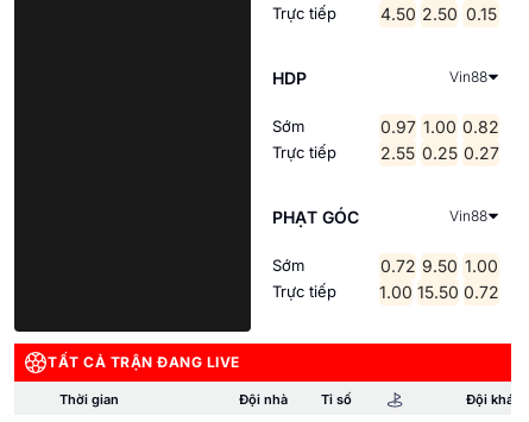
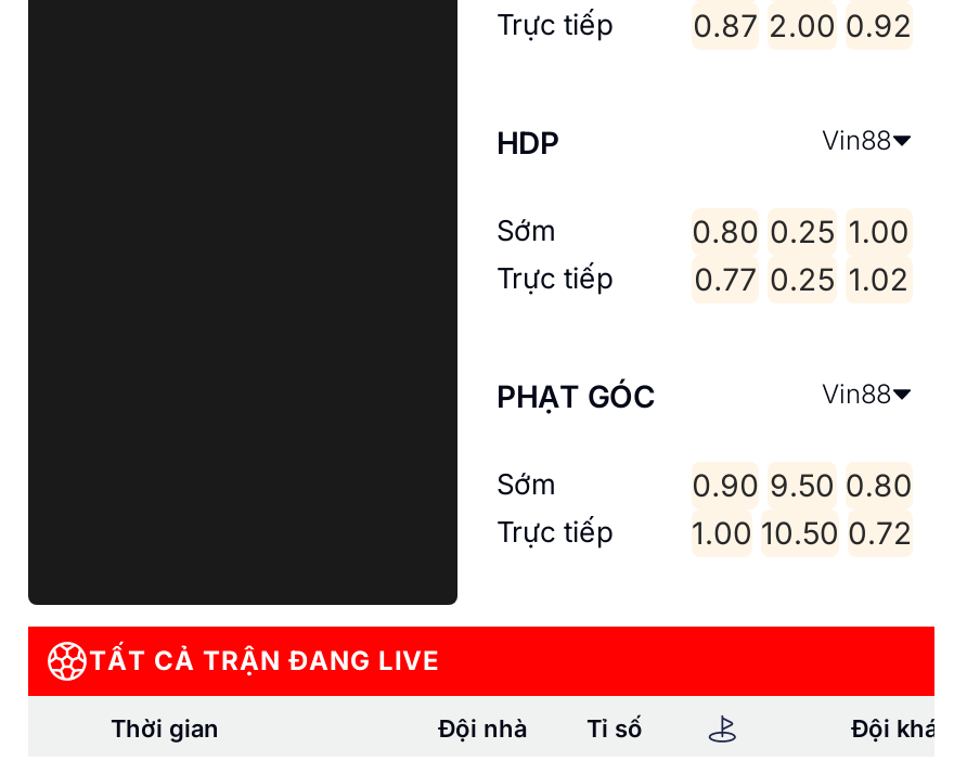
[380,3,496,23] 4.50 2.50 0.15 -> [693,6,912,43] 0.87 2.00 0.92
[380,116,499,136] 0.97 1.00 0.82 -> [692,212,909,249] 0.80 0.25 1.00
[380,142,499,162] 2.55 0.25 0.27 -> [694,260,909,296] 0.77 0.25 1.02
[380,255,497,275] 0.72 9.50 1.00 -> [692,465,912,502] 0.90 9.50 0.80
[379,281,499,302] 1.00 15.50 0.72 -> [692,513,913,550] 1.00 10.50 0.72

